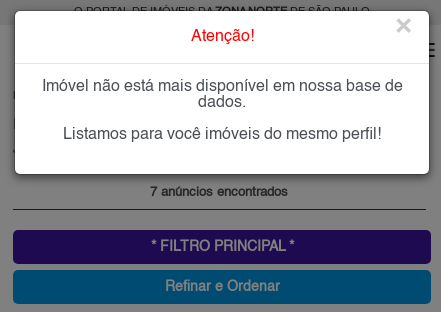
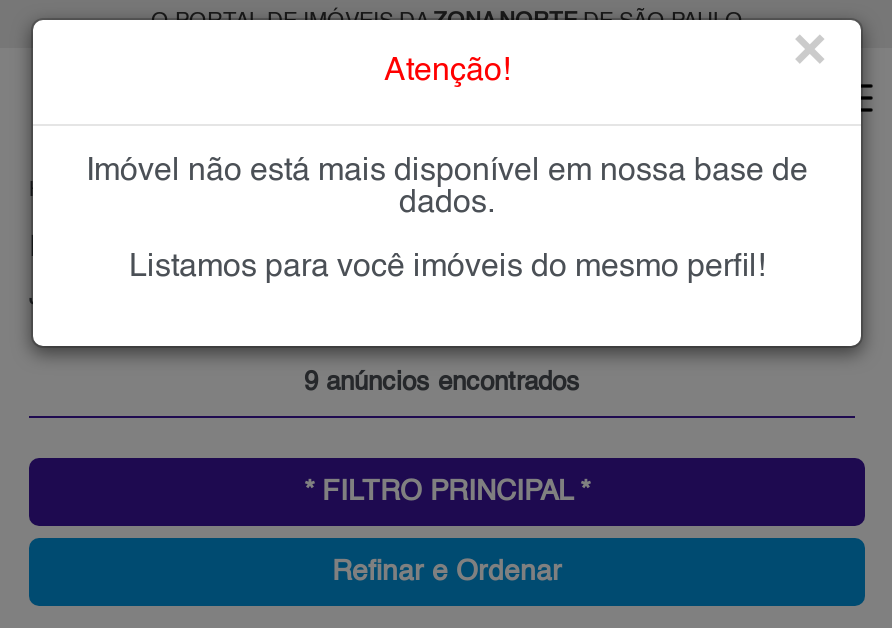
[150,186,288,199] 7 anúncios encontrados -> [304,370,580,396] 9 anúncios encontrados

